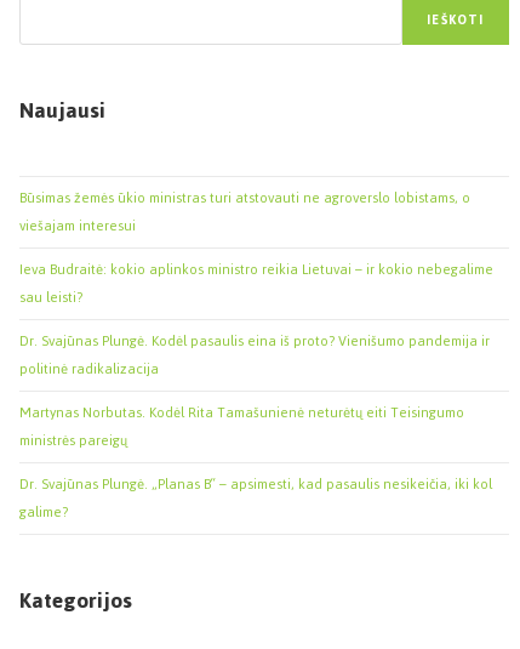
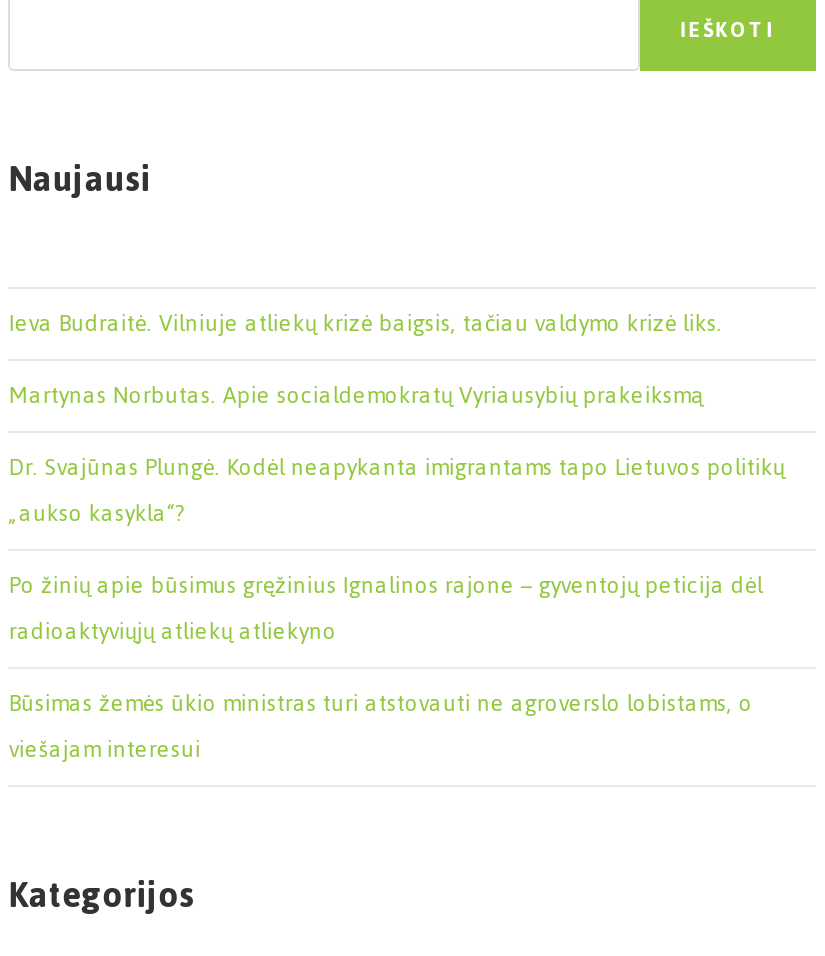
none -> [9,302,785,654] Ieva Budraitė. Vilniuje atliekų krizė baigsis, tačiau valdymo krizė liks. | Martynas Norbutas. Apie socialdemokratų Vyriausybių prakeiksmą | Dr. Svajūnas Plungė. Kodėl neapykanta imigrantams tapo Lietuvos politikų | „aukso kasykla“? | Po žinių apie būsimus gręžinius Ignalinos rajone – gyventojų peticija dėl | radioaktyviųjų atliekų atliekyno
moved [20,184,471,238] -> [9,682,753,772]: Būsimas žemės ūkio ministras turi atstovauti ne agroverslo lobistams, o | viešajam interesui
[20,255,494,525] Ieva Budraitė: kokio aplinkos ministro reikia Lietuvai – ir kokio nebegalime | sau leisti? | Dr. Svajūnas Plungė. Kodėl pasaulis eina iš proto? Vienišumo pandemija ir | politinė radikalizacija | Martynas Norbutas. Kodėl Rita Tamašunienė neturėtų eiti Teisingumo | ministrės pareigų | Dr. Svajūnas Plungė. „Planas B“ – apsimesti, kad pasaulis nesikeičia, iki kol | galime? -> none

